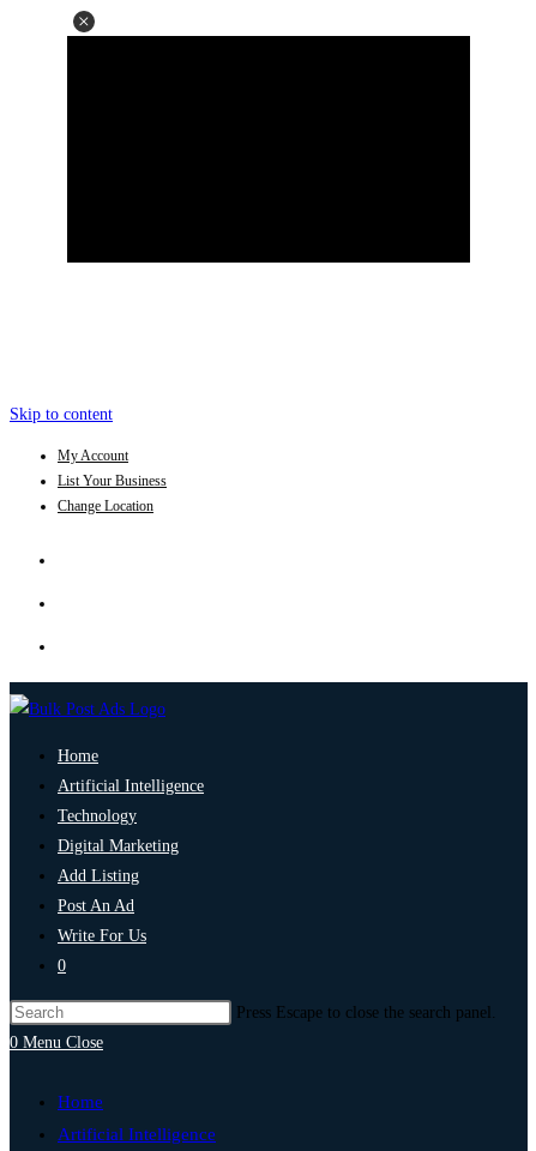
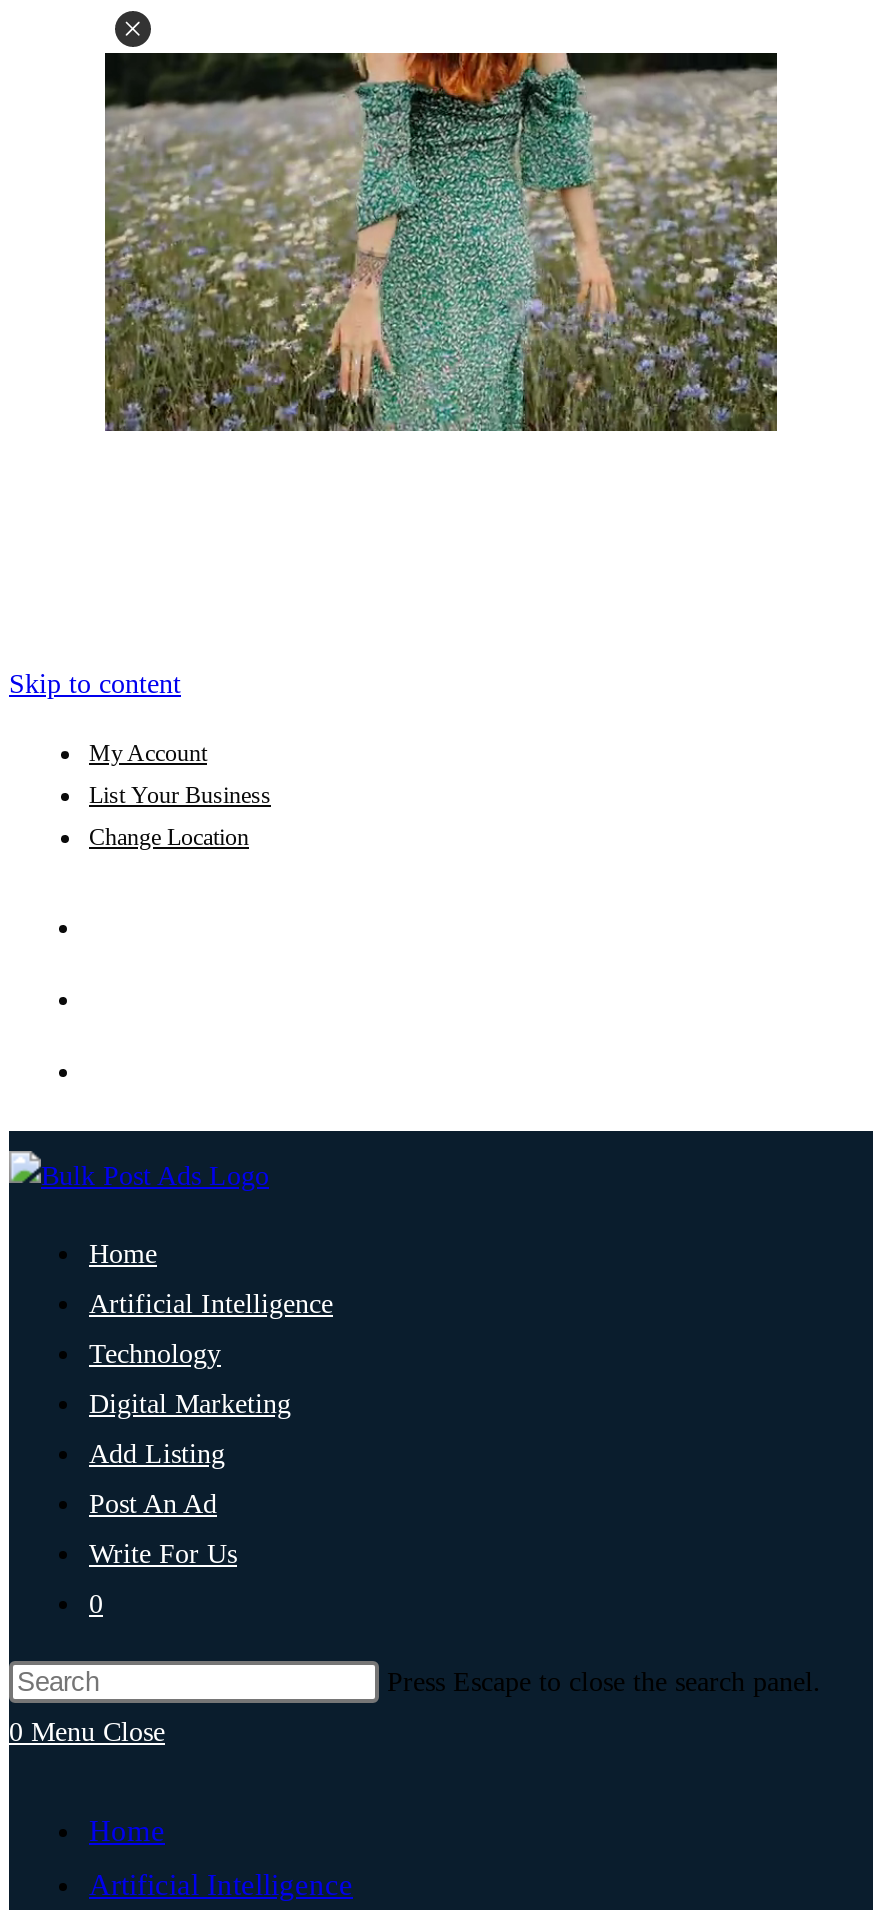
none -> [103,51,779,433] [image]

